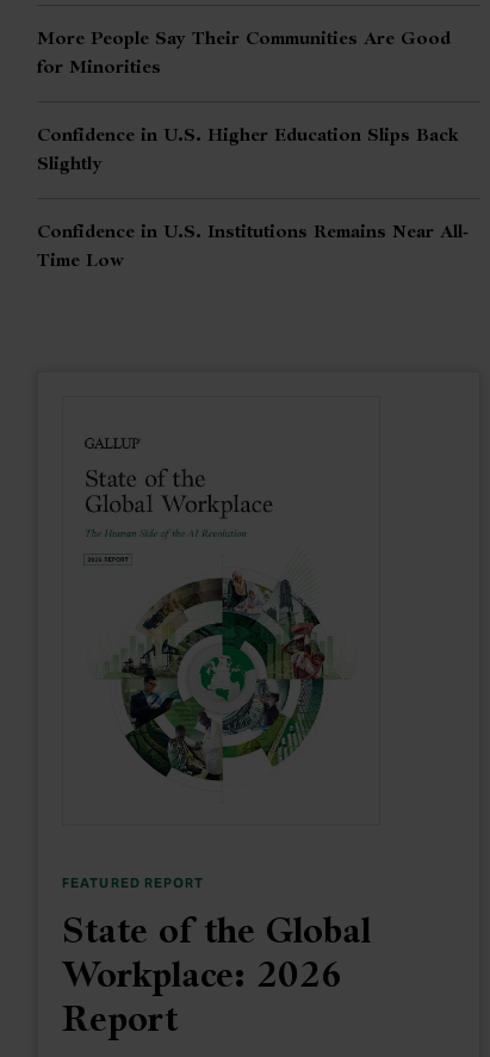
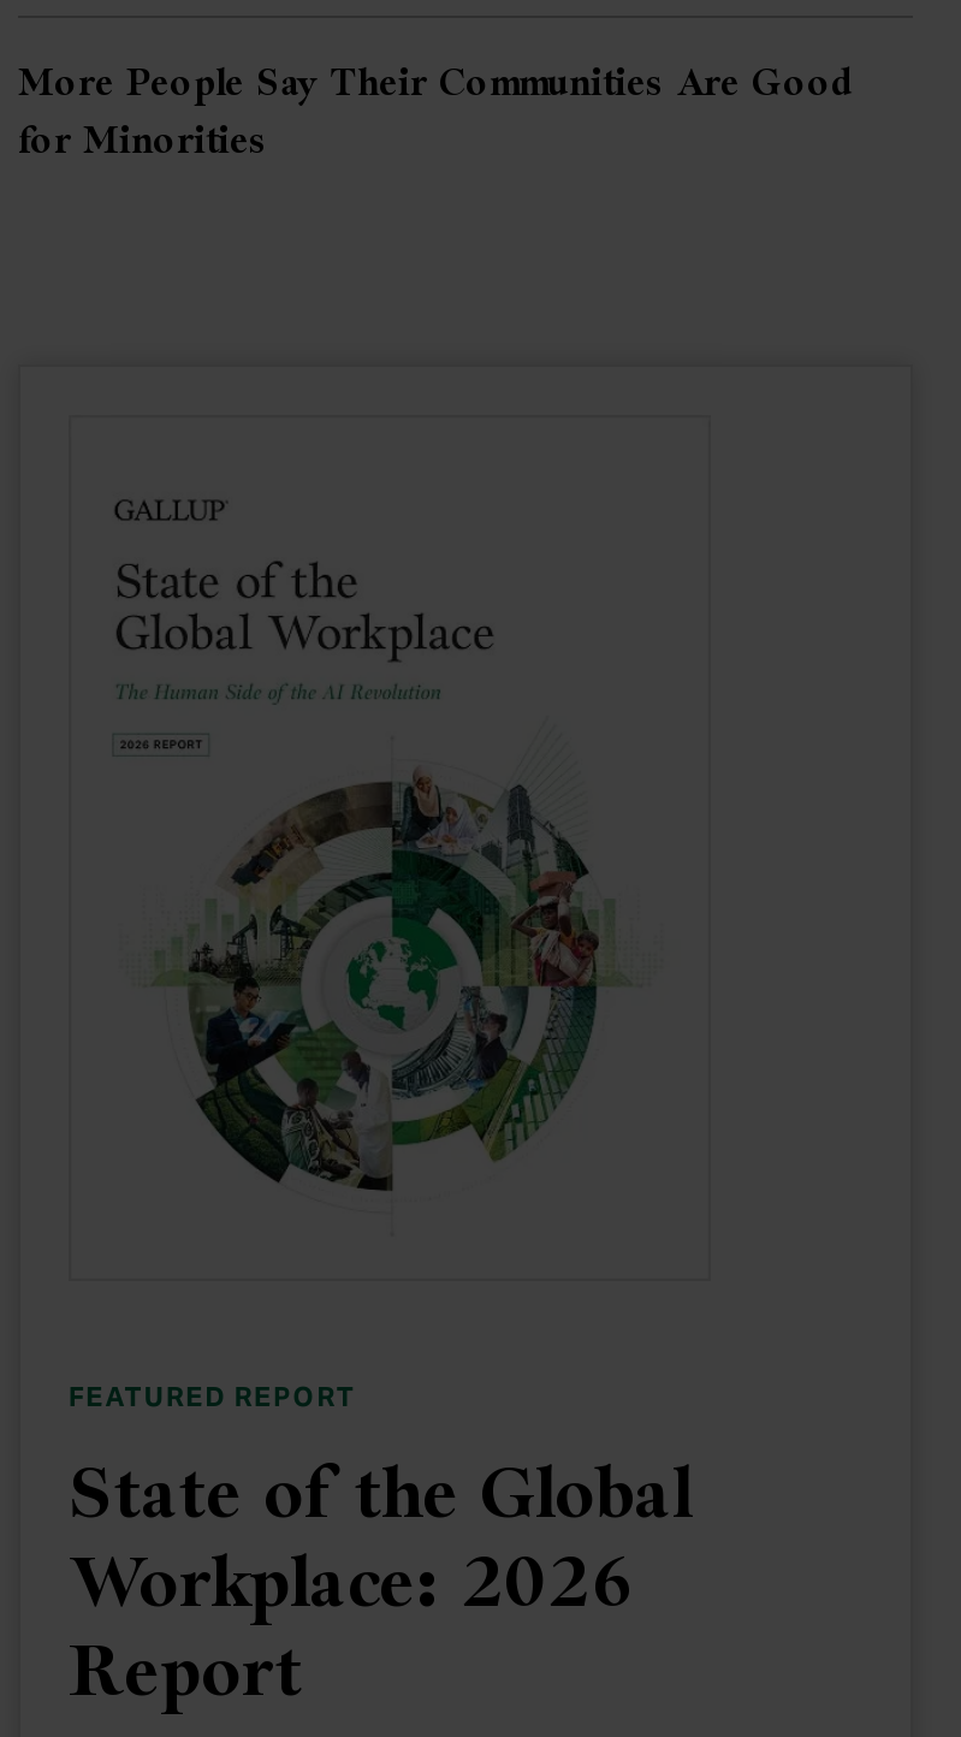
[37,126,459,174] Confidence in U.S. Higher Education Slips Back | Slightly -> none
[37,223,469,271] Confidence in U.S. Institutions Remains Near All- | Time Low -> none

